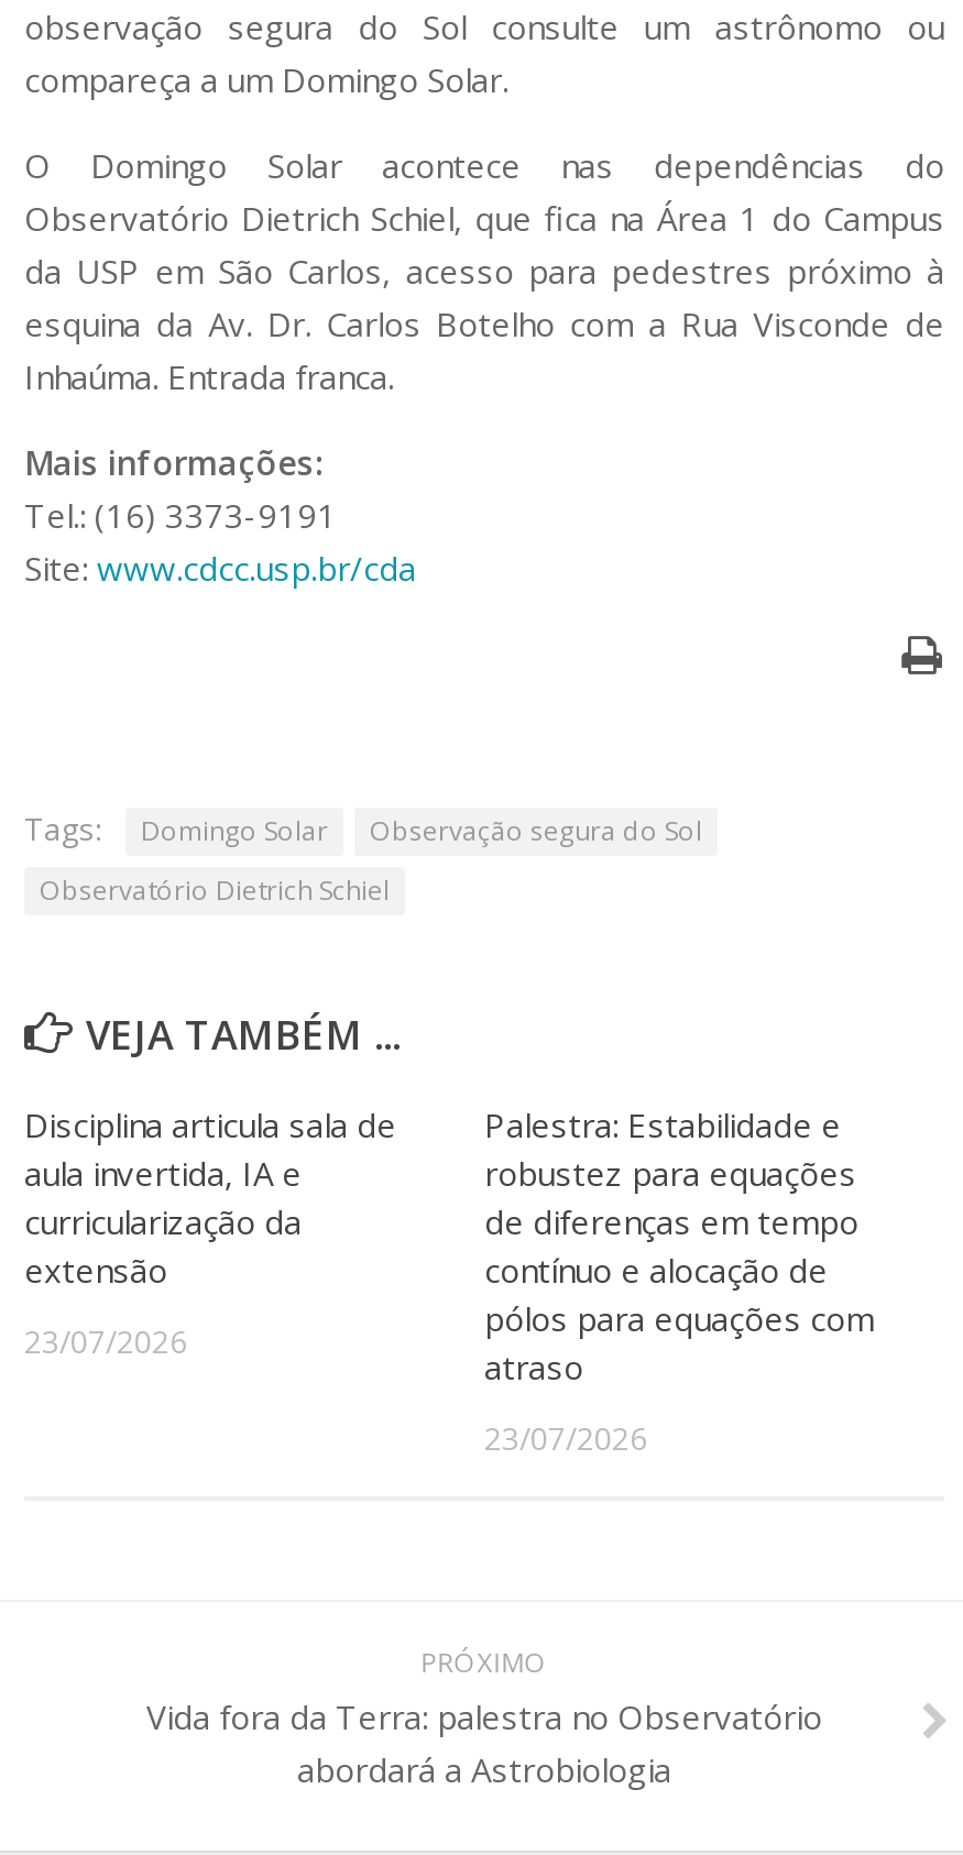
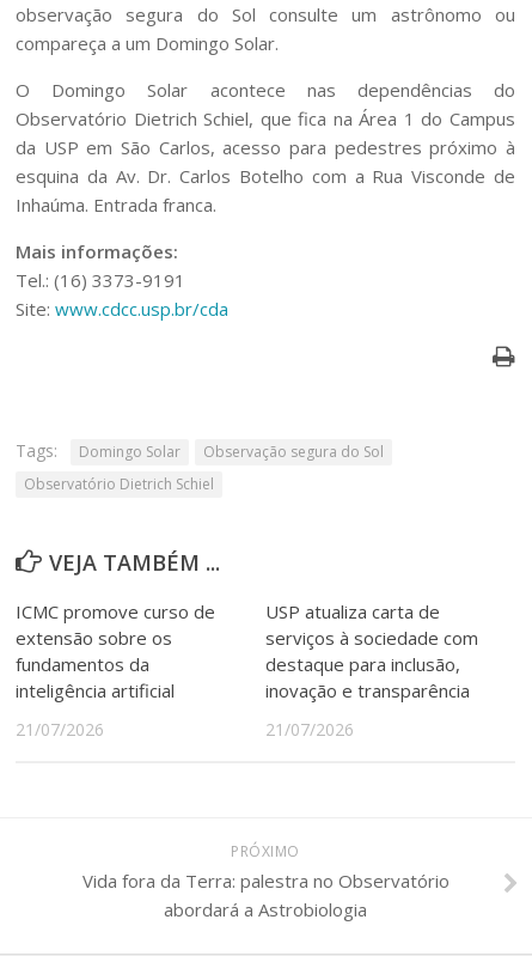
[24,1102,396,1291] Disciplina articula sala de | aula invertida, IA e | curricularização da | extensão -> [16,599,215,702] ICMC promove curso de | extensão sobre os | fundamentos da | inteligência artificial
[484,1102,874,1388] Palestra: Estabilidade e | robustez para equações | de diferenças em tempo | contínuo e alocação de | pólos para equações com | atraso -> [265,599,478,702] USP atualiza carta de | serviços à sociedade com | destaque para inclusão, | inovação e transparência
[24,1320,187,1361] 23/07/2026 -> [16,718,104,740] 21/07/2026
[484,1416,647,1458] 23/07/2026 -> [265,718,354,740] 21/07/2026

